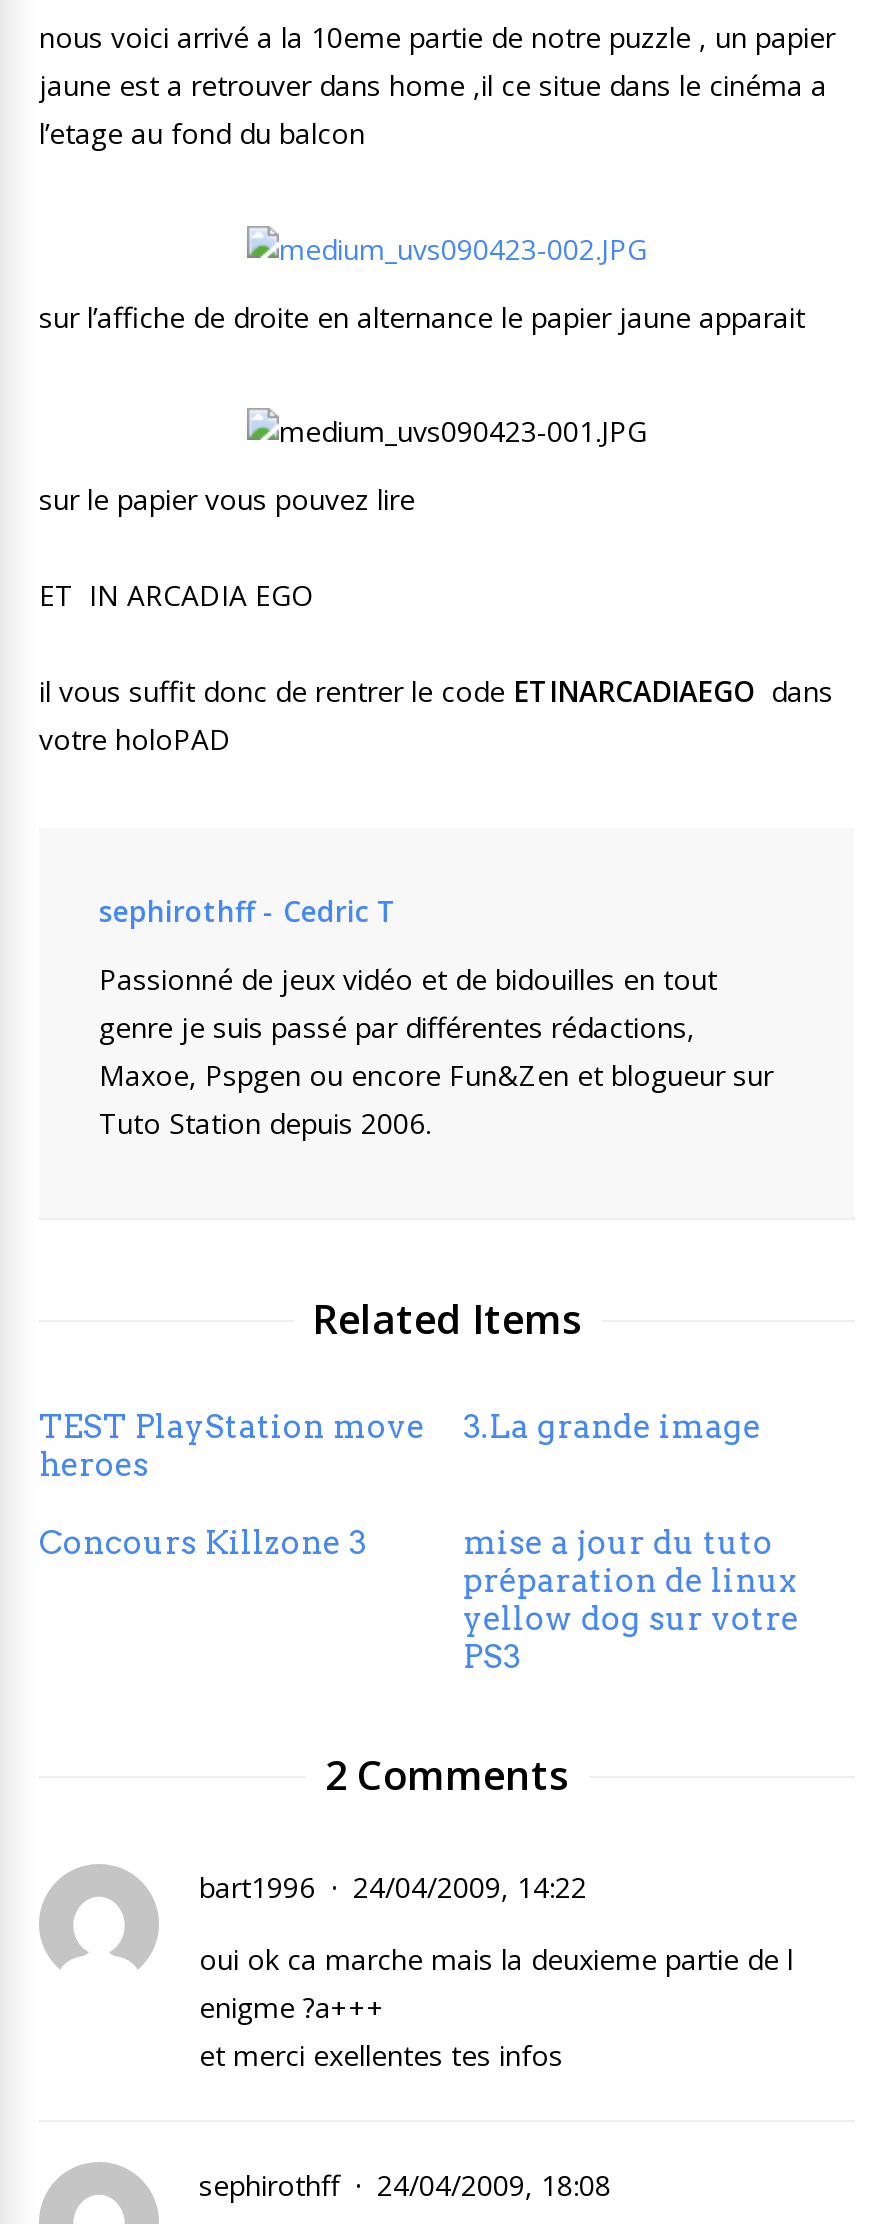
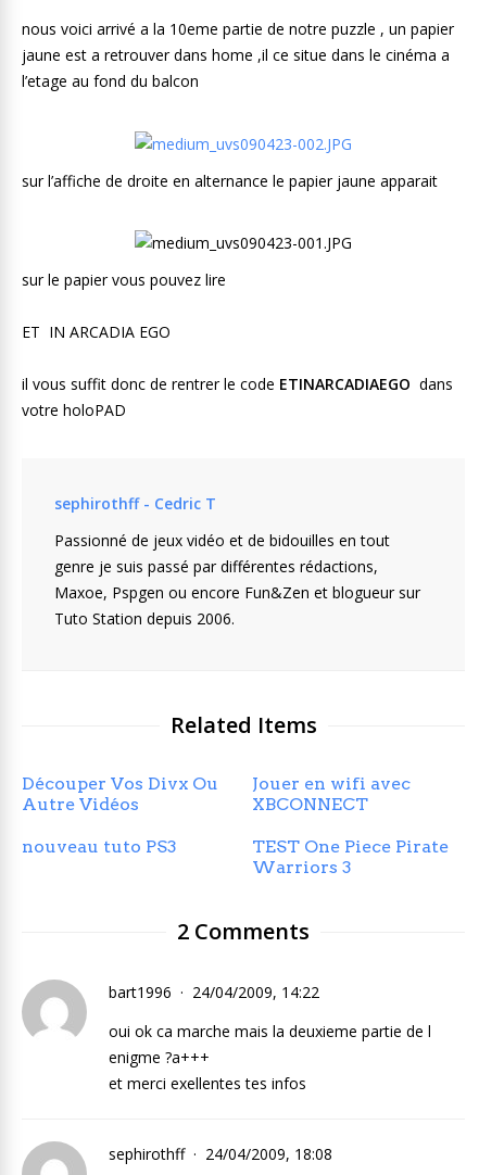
[39,1408,425,1484] TEST PlayStation move | heroes -> [22,773,218,815] Découper Vos Divx Ou | Autre Vidéos
[463,1408,761,1446] 3.La grande image -> [252,773,411,815] Jouer en wifi avec | XBCONNECT
[39,1524,799,1676] Concours Killzone 3 | mise a jour du tuto | préparation de linux | yellow dog sur votre | PS3 -> [22,836,449,878] nouveau tuto PS3 | TEST One Piece Pirate | Warriors 3

